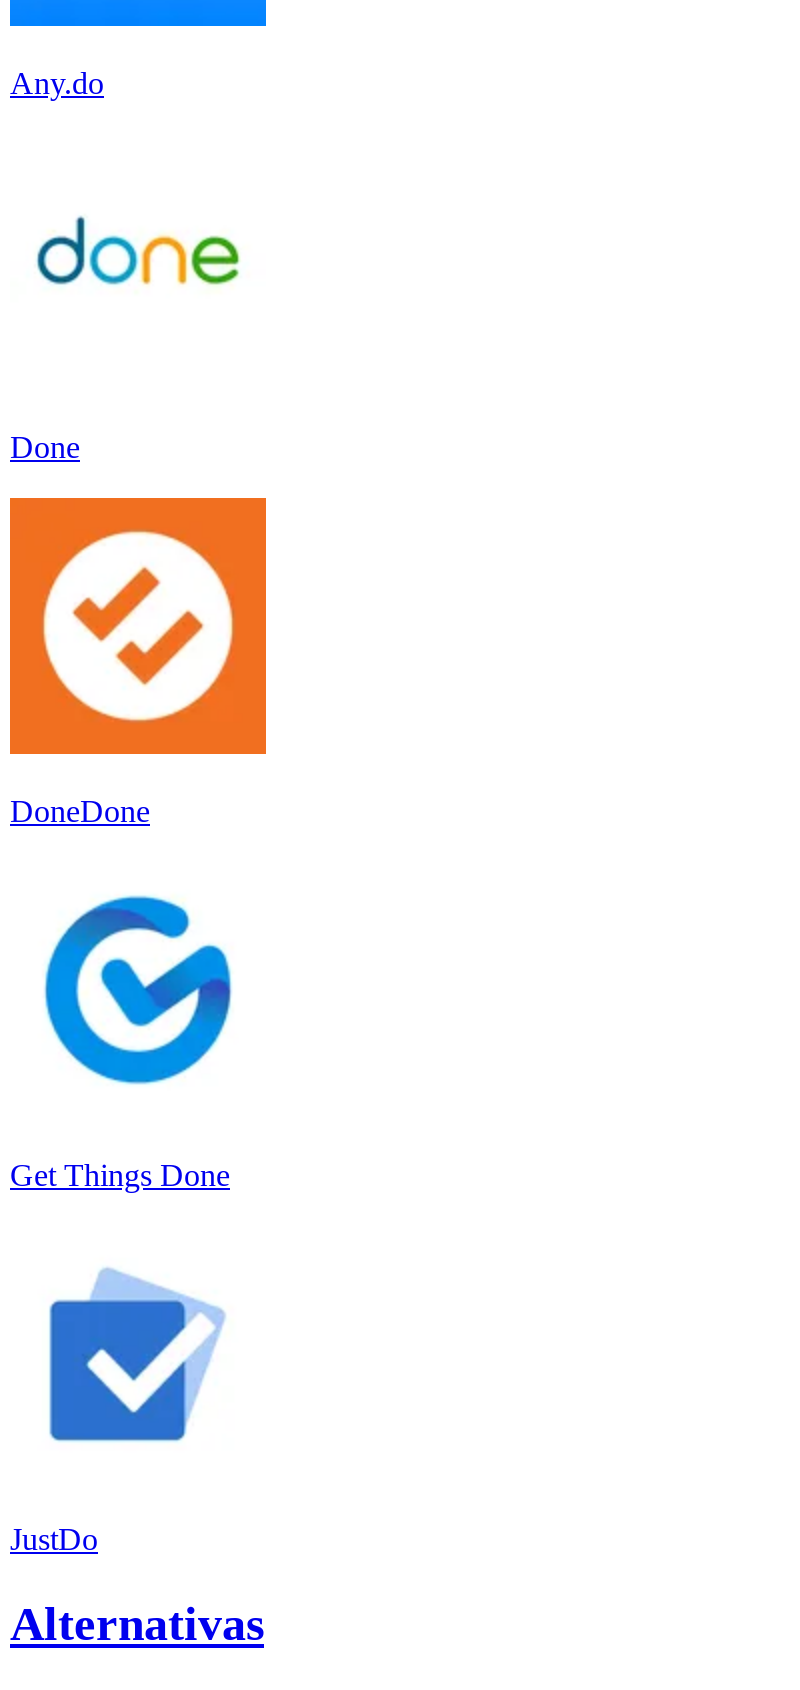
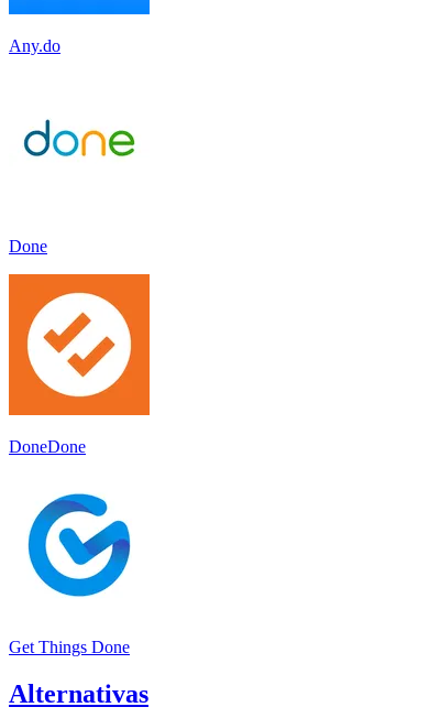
[10,1260,224,1555] [image] | JustDo -> none

